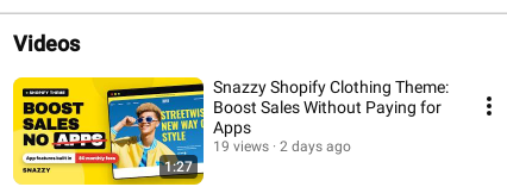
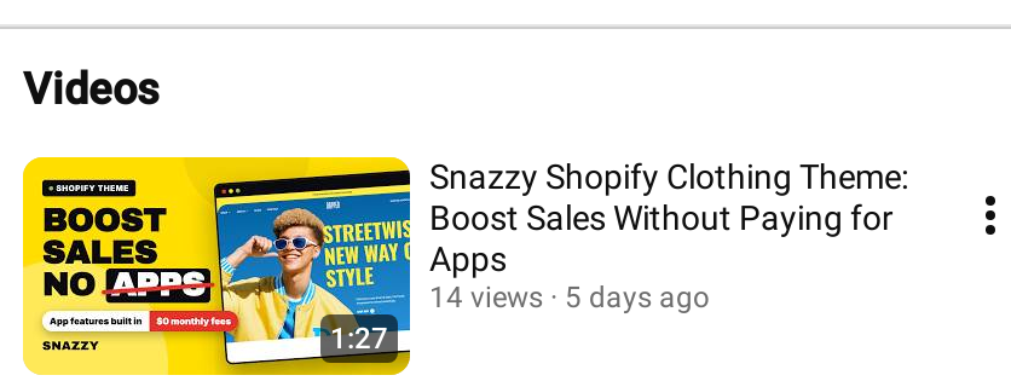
[213,138,269,155] 19 views -> [429,281,543,314] 14 views
[280,138,351,155] 2 days ago -> [565,281,710,314] 5 days ago

